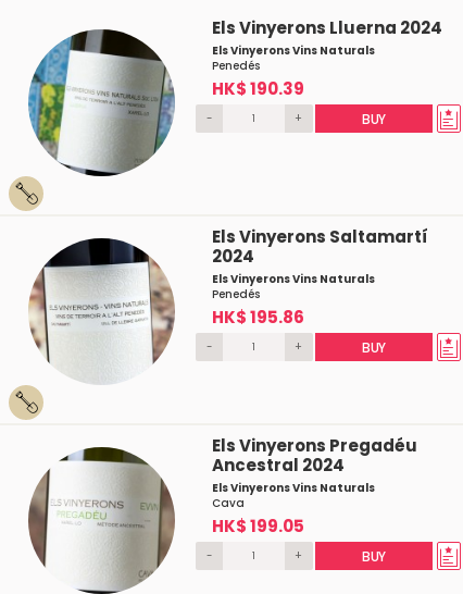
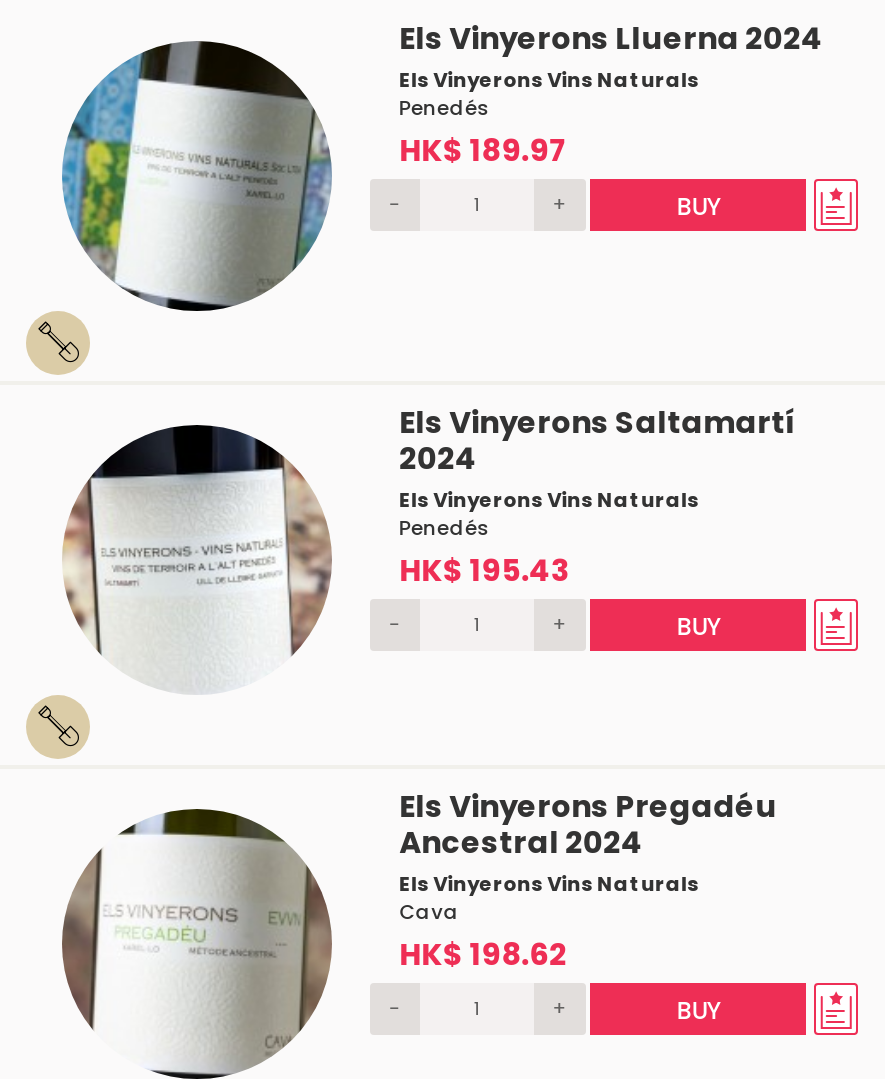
[212,77,304,100] HK$ 190.39 -> [399,129,567,171] HK$ 189.97
[212,306,304,329] HK$ 195.86 -> [399,549,571,591] HK$ 195.43
[212,515,304,537] HK$ 199.05 -> [399,933,567,975] HK$ 198.62

